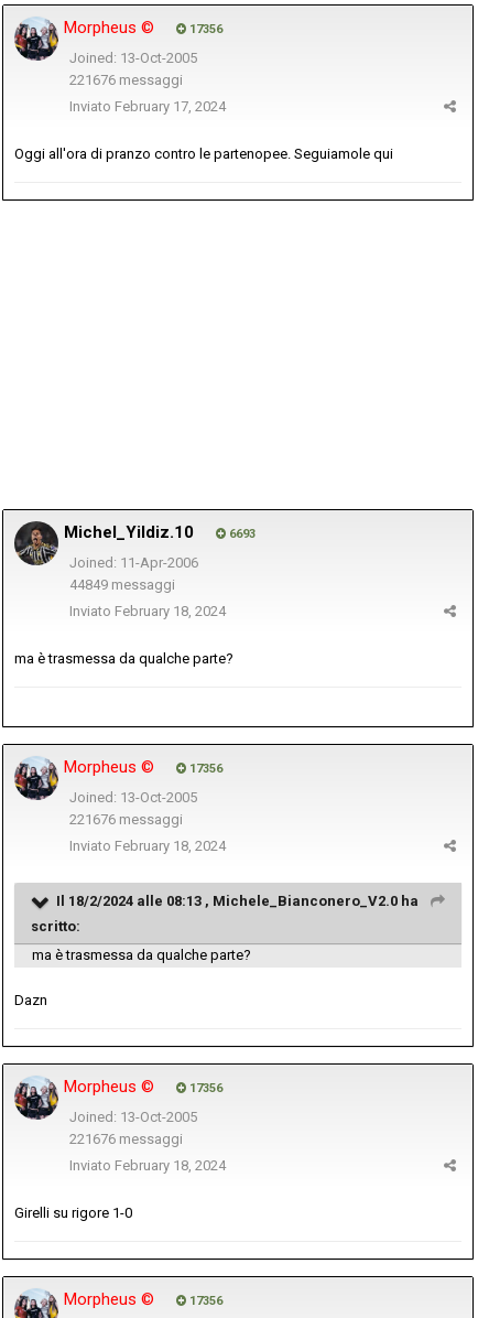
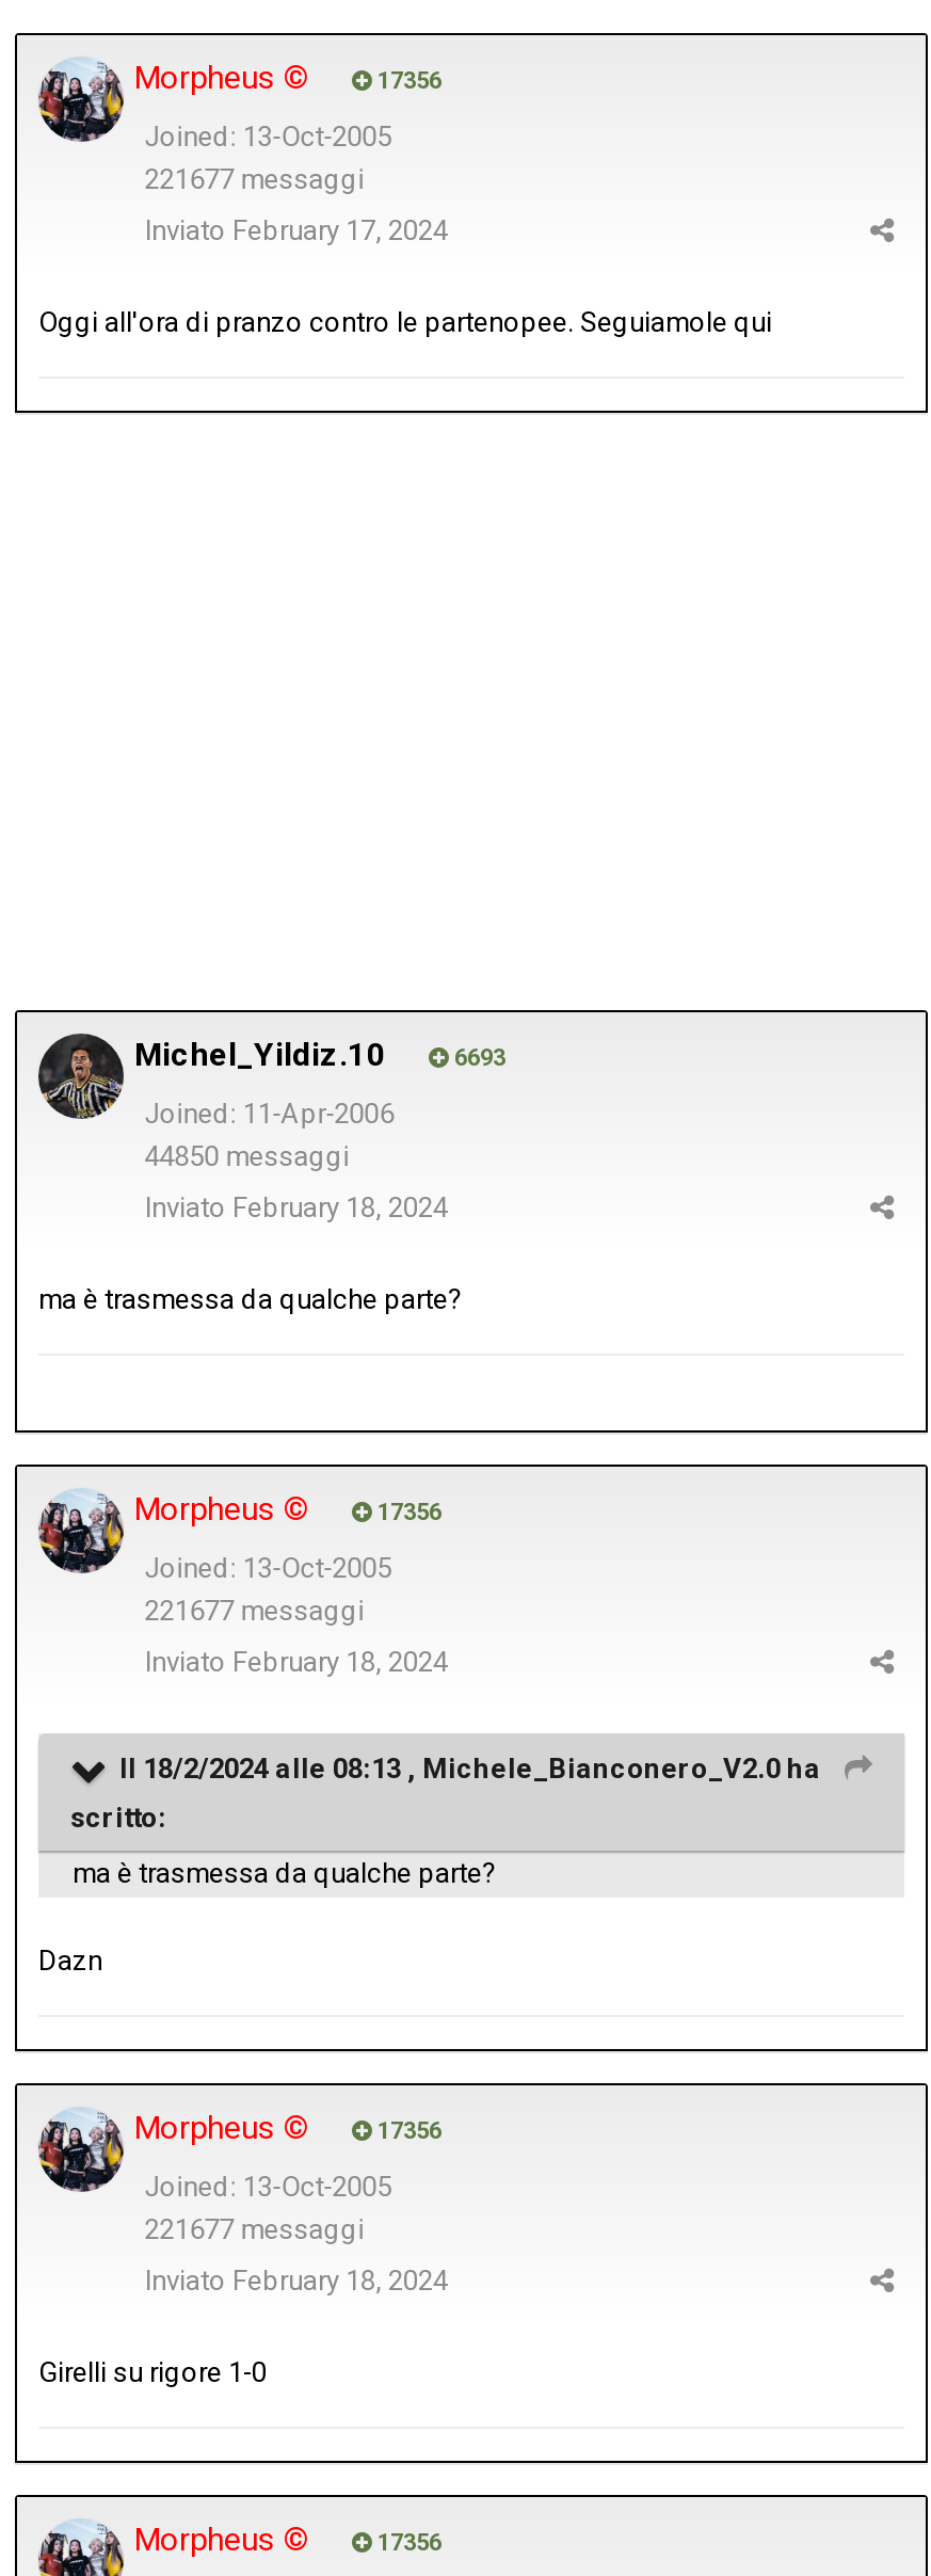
[69,72,183,88] 221676 messaggi -> [145,163,364,195] 221677 messaggi
[69,576,175,593] 44849 messaggi -> [145,1140,349,1172] 44850 messaggi
[69,811,183,828] 221676 messaggi -> [145,1595,364,1627] 221677 messaggi
[69,1131,183,1147] 221676 messaggi -> [145,2213,364,2245] 221677 messaggi

